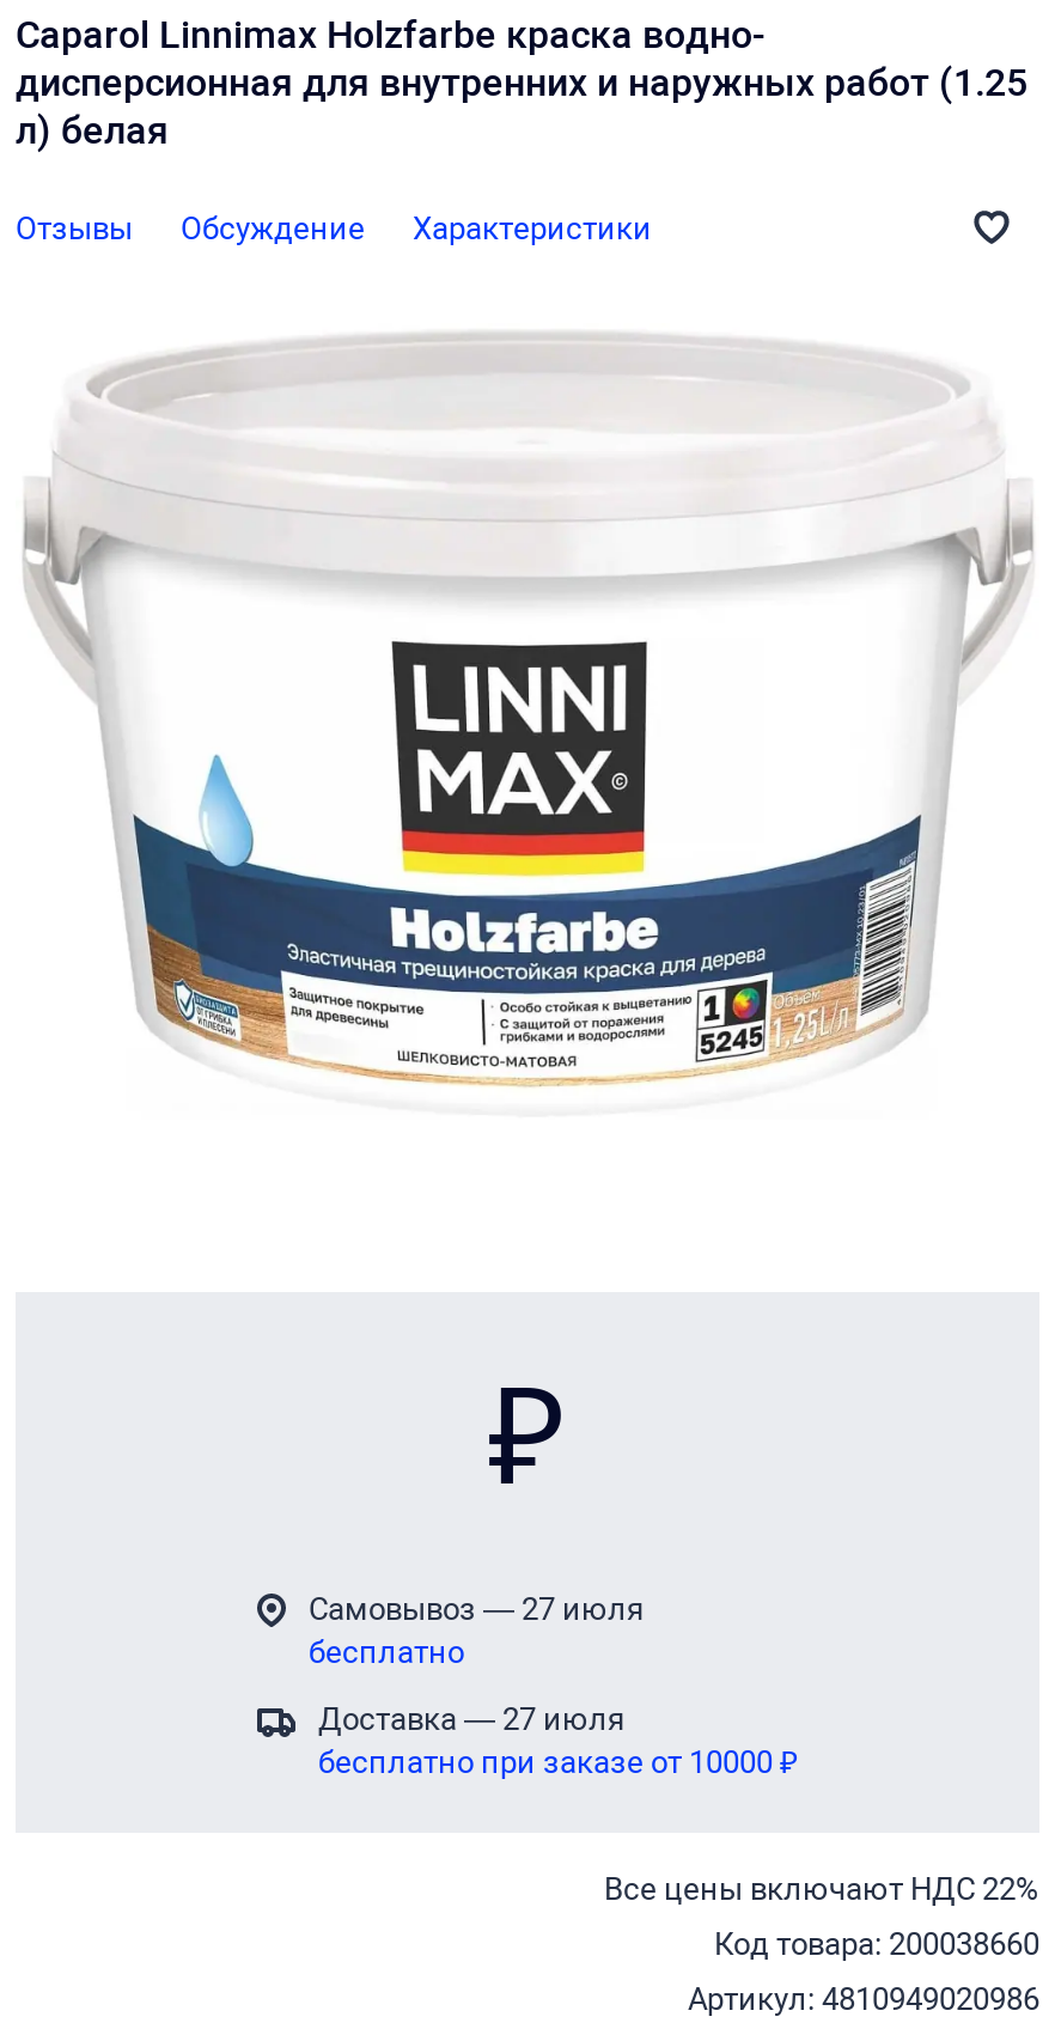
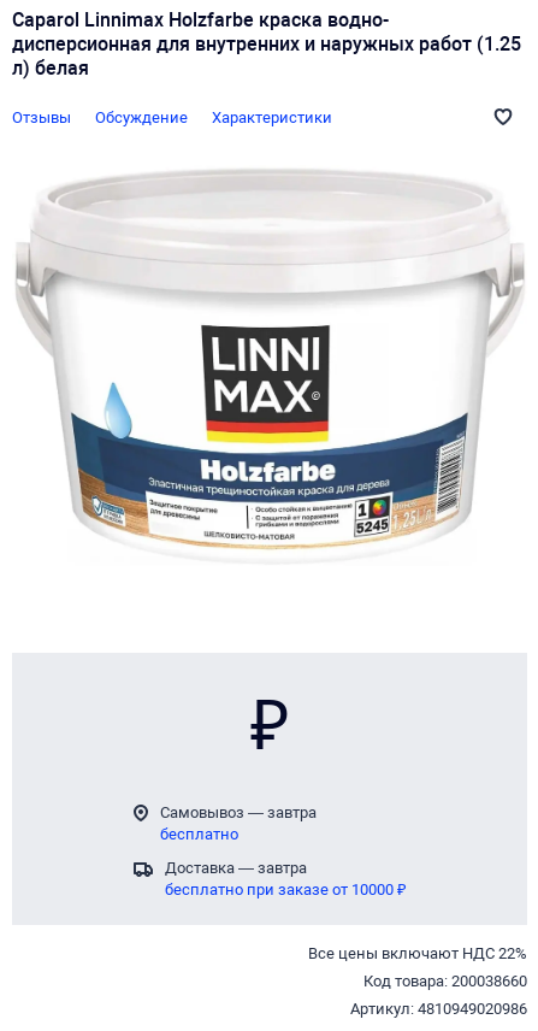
[309,1591,644,1627] Самовывоз — 27 июля -> [159,803,316,821] Самовывоз — завтра
[318,1701,624,1737] Доставка — 27 июля -> [164,859,306,877] Доставка — завтра

